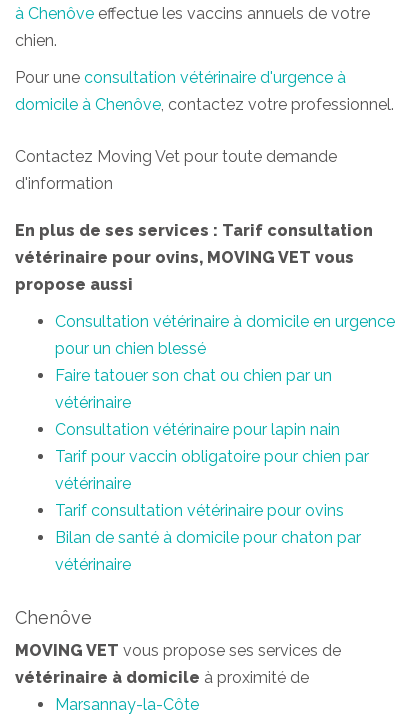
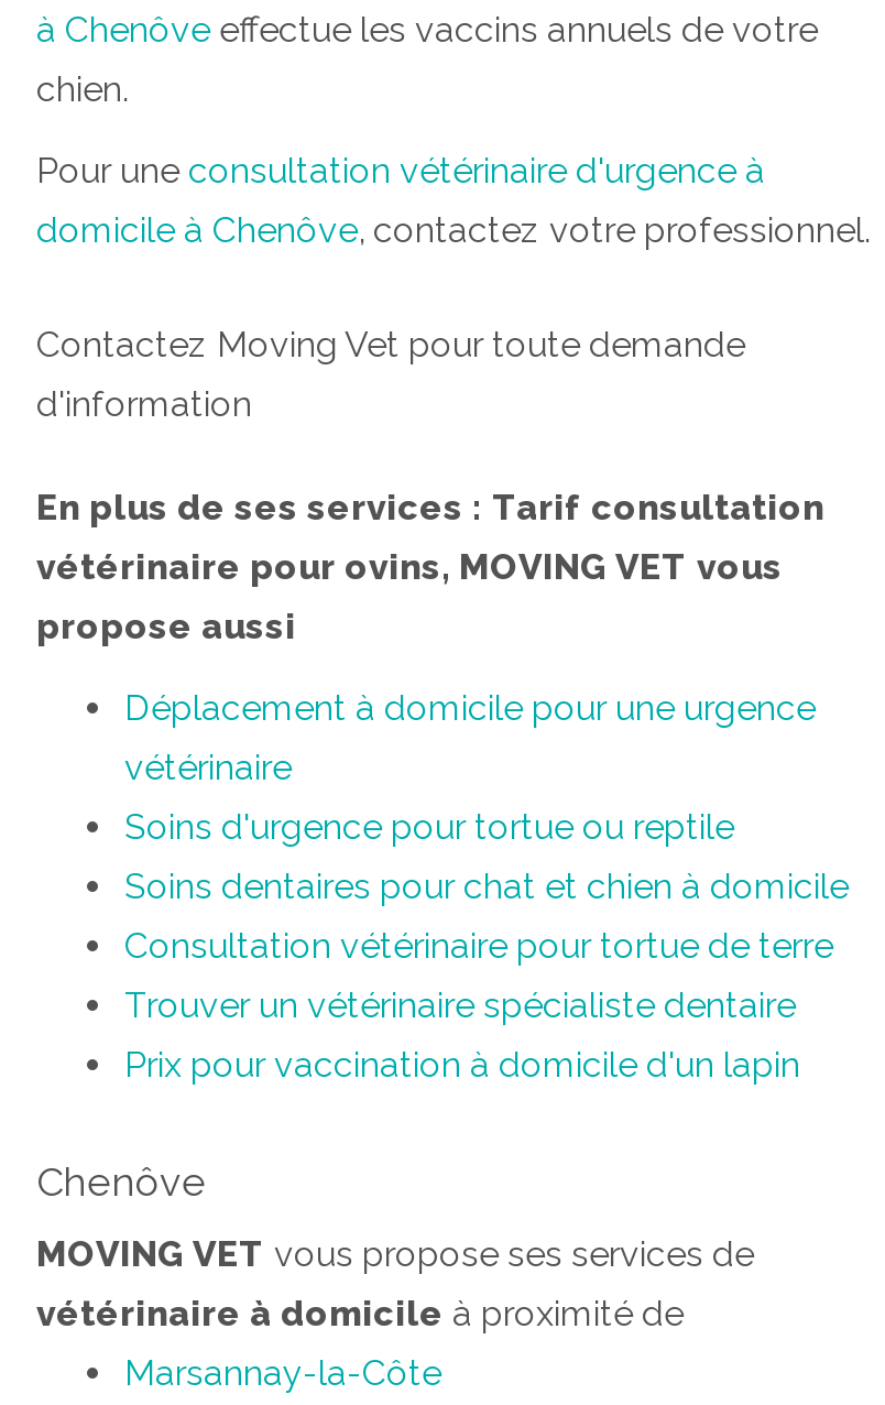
[55,312,395,385] Consultation vétérinaire à domicile en urgence | pour un chien blessé | Faire tatouer son chat ou chien par un -> [124,688,816,730] Déplacement à domicile pour une urgence
[55,420,369,574] Consultation vétérinaire pour lapin nain | Tarif pour vaccin obligatoire pour chien par | vétérinaire | Tarif consultation vétérinaire pour ovins | Bilan de santé à domicile pour chaton par | vétérinaire -> [124,807,849,1087] Soins d'urgence pour tortue ou reptile | Soins dentaires pour chat et chien à domicile | Consultation vétérinaire pour tortue de terre | Trouver un vétérinaire spécialiste dentaire | Prix pour vaccination à domicile d'un lapin

